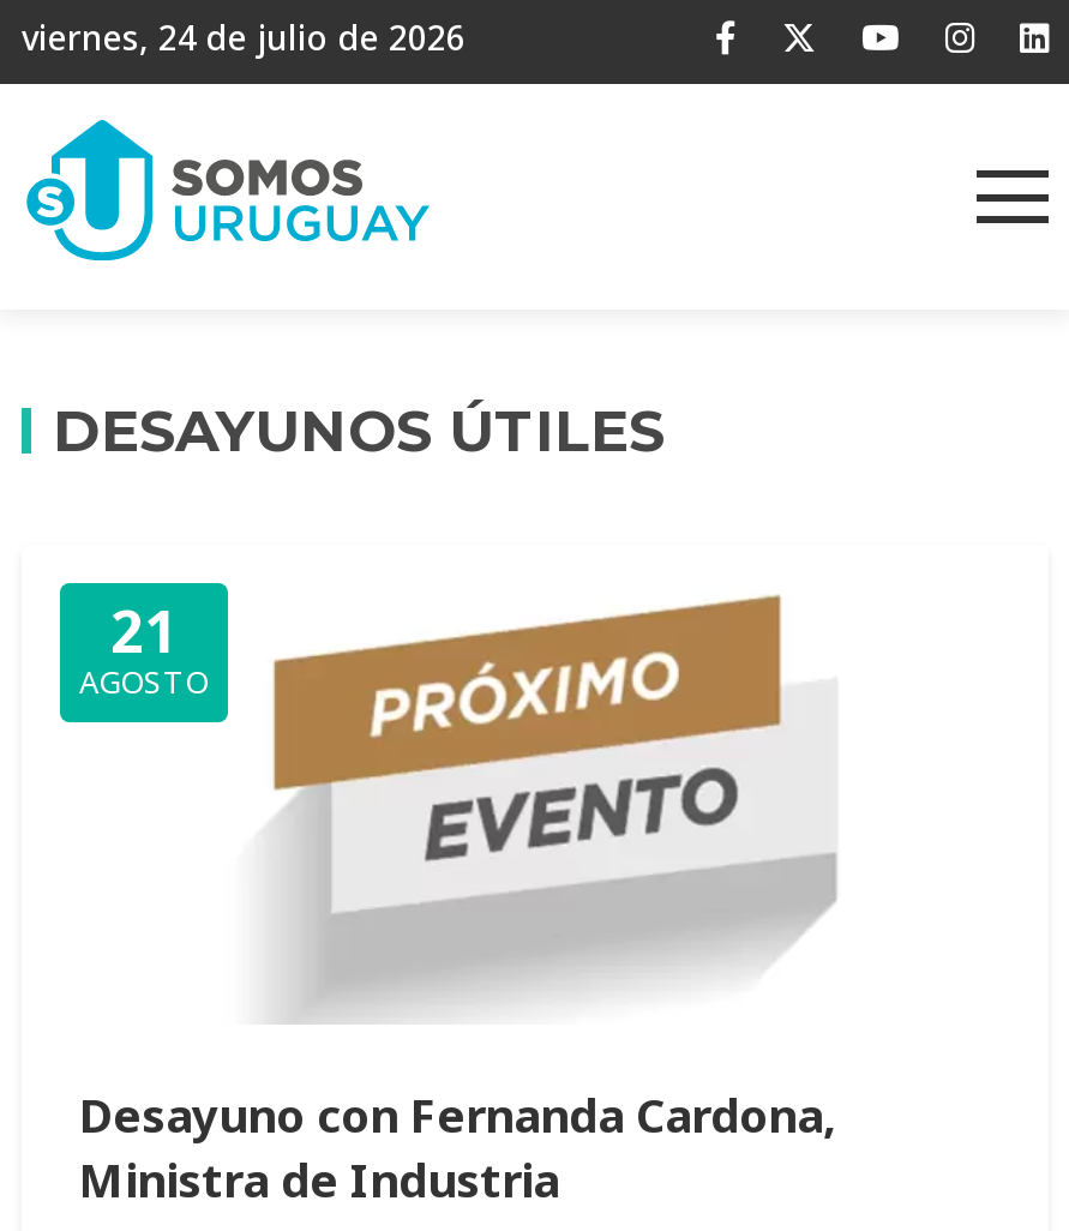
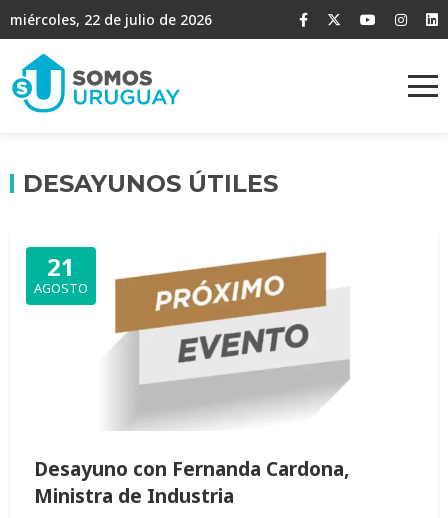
[22,14,466,60] viernes, 24 de julio de 2026 -> [10,10,212,29] miércoles, 22 de julio de 2026

